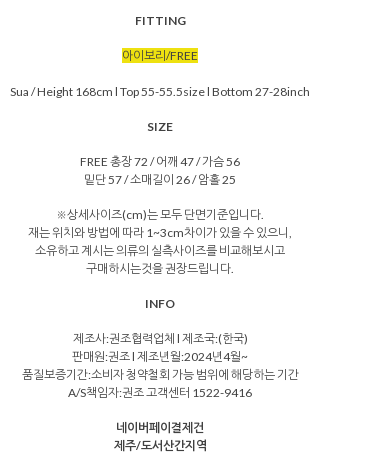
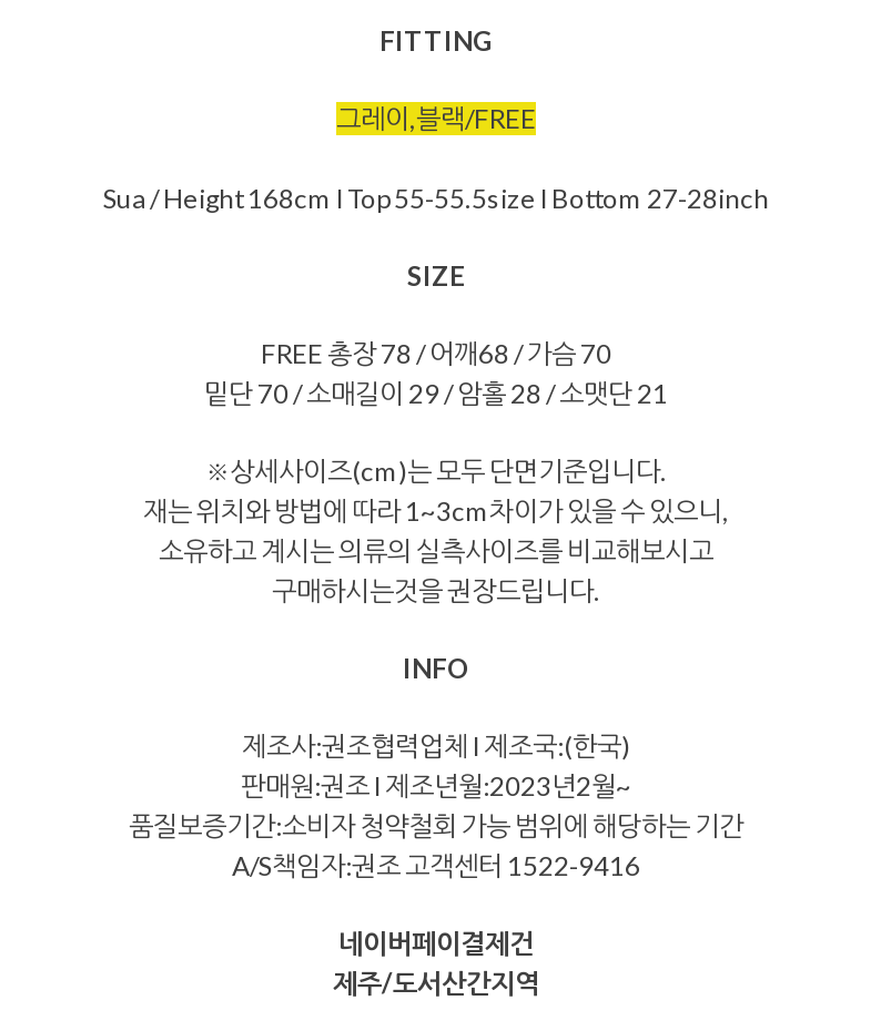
[122,48,198,63] 아이보리/FREE -> [336,103,536,136] 그레이,블랙/FREE
[80,154,240,187] FREE 총장 72 / 어깨 47 / 가슴 56 | 밑단 57 / 소매길이 26 / 암홀 25 -> [204,338,668,411] FREE 총장 78 / 어깨68 / 가슴 70 | 밑단 70 / 소매길이 29 / 암홀 28 / 소맷단 21
[72,349,248,364] 판매원:권조 l 제조년월:2024년4월~ -> [241,770,631,803] 판매원:권조 l 제조년월:2023년2월~

